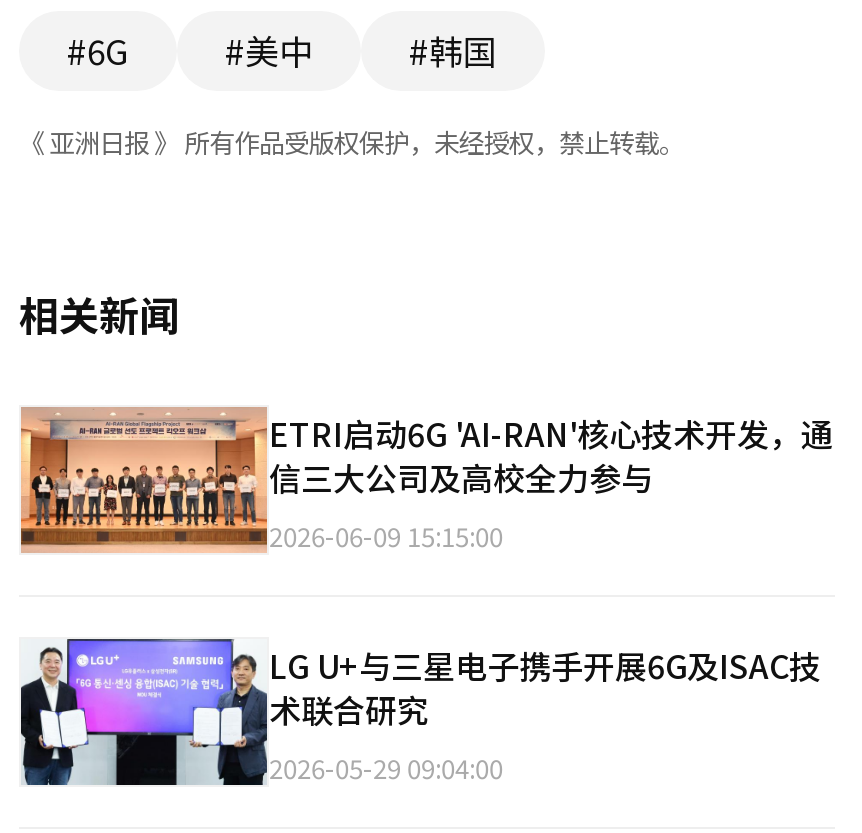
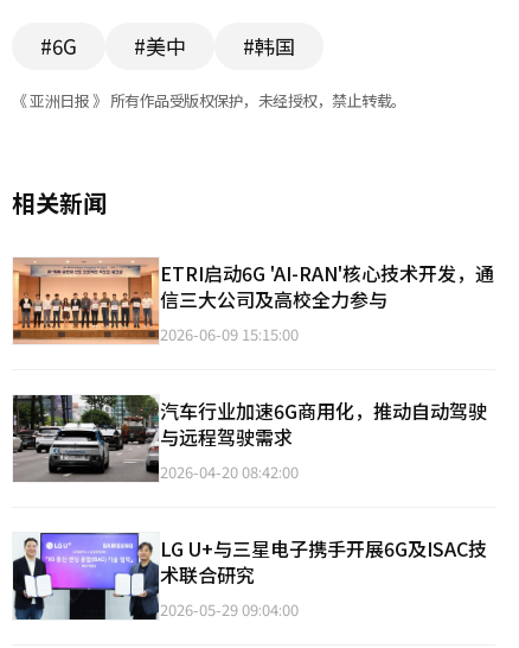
none -> [12,394,487,483] [image] | 汽车行业加速6G商用化，推动自动驾驶 | 与远程驾驶需求 | 2026-04-20 08:42:00

